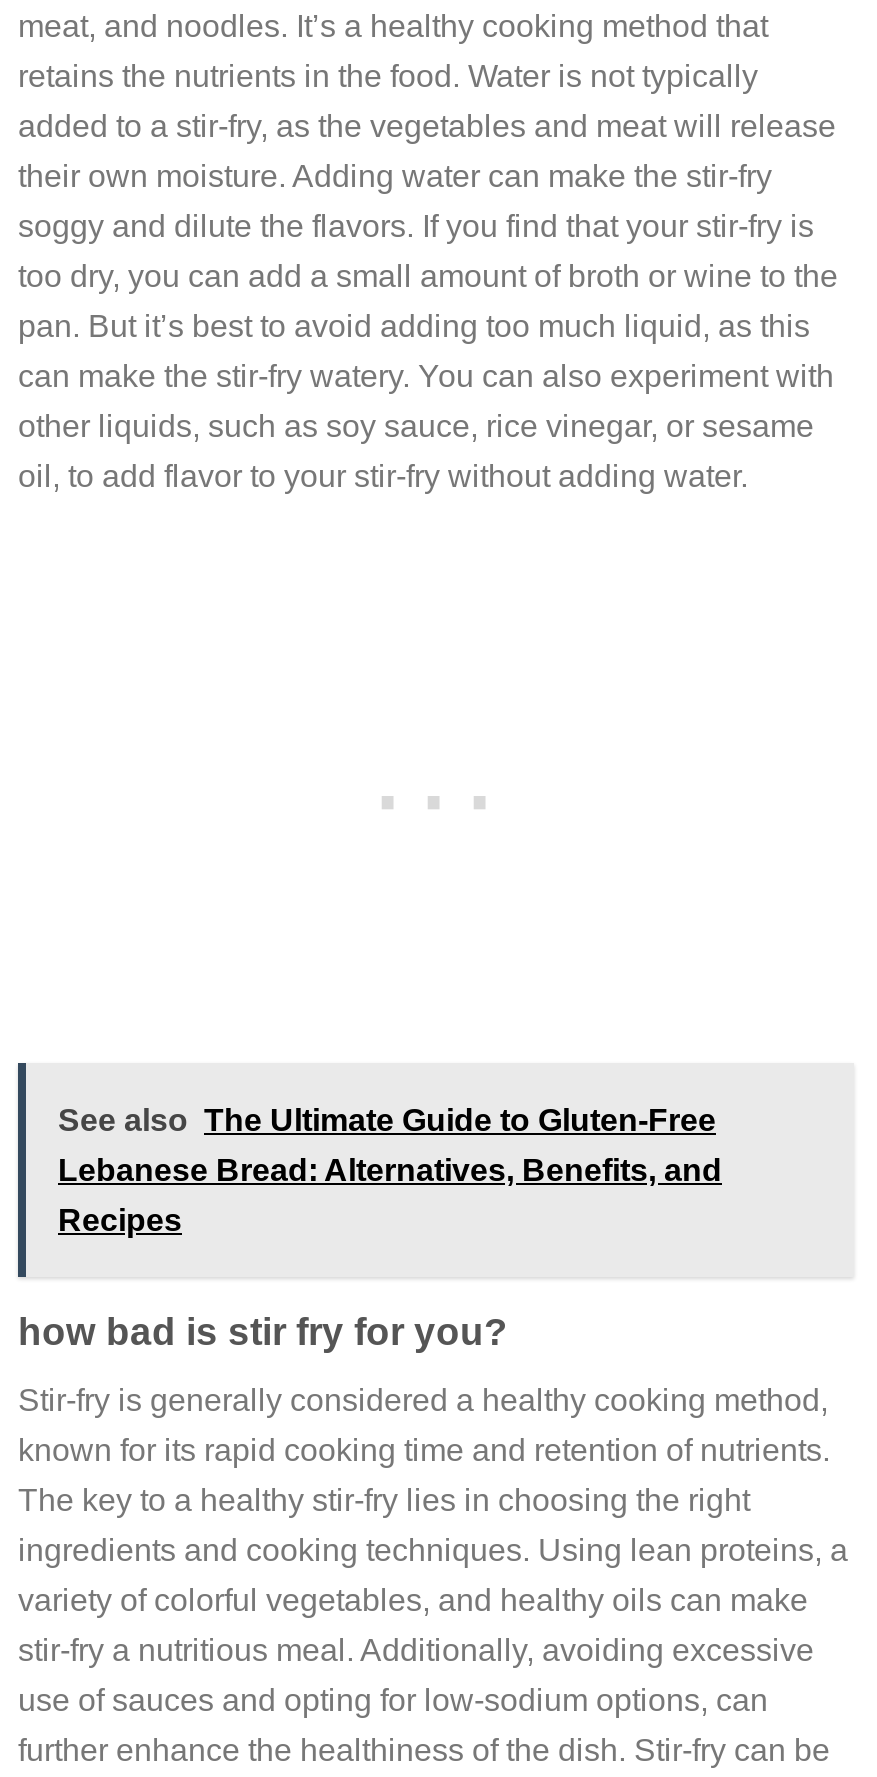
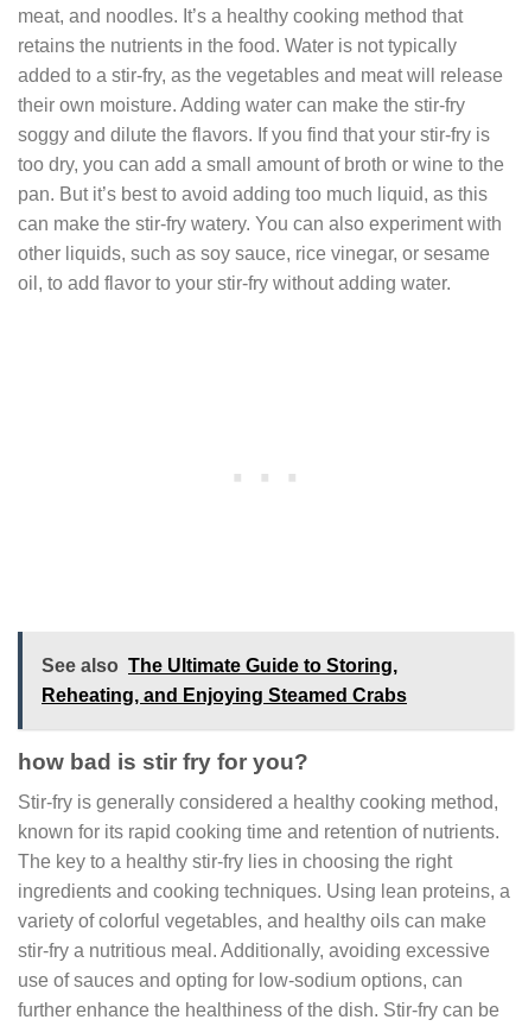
[58,1103,722,1237] See also The Ultimate Guide to Gluten-Free | Lebanese Bread: Alternatives, Benefits, and | Recipes -> [42,655,407,705] See also The Ultimate Guide to Storing, | Reheating, and Enjoying Steamed Crabs

